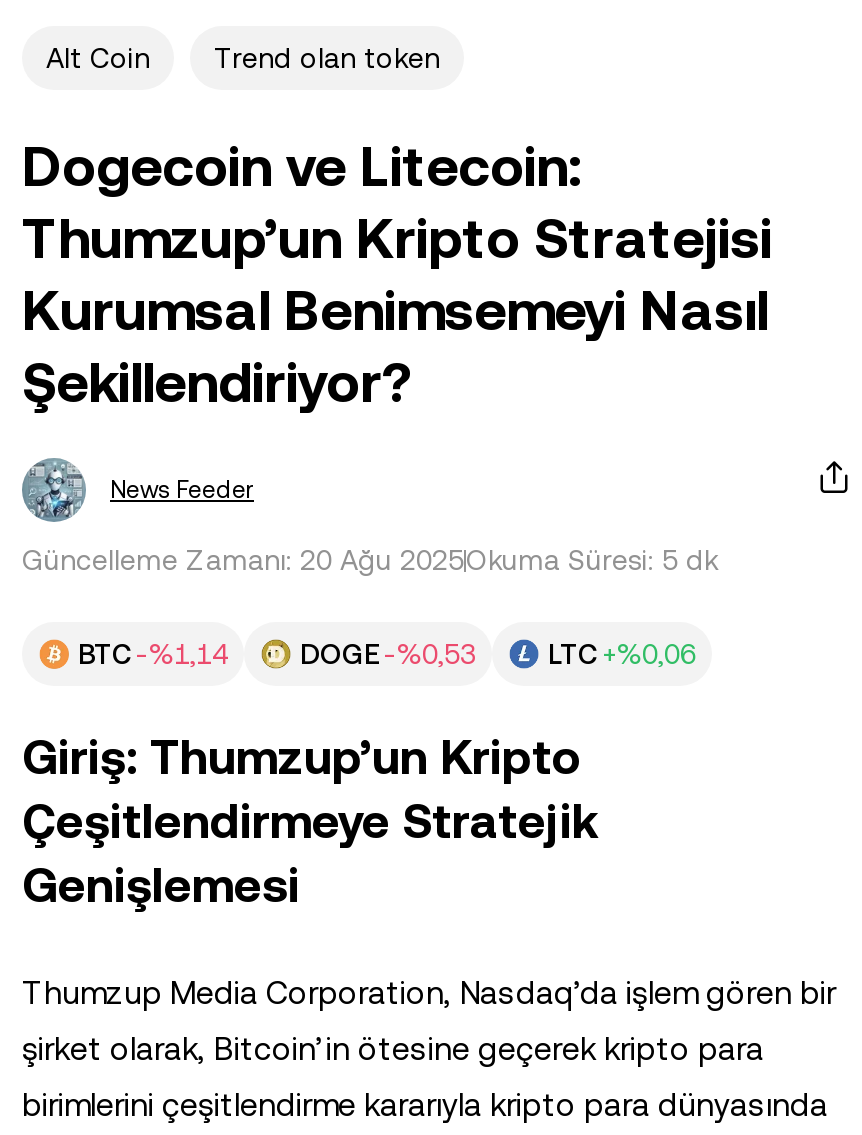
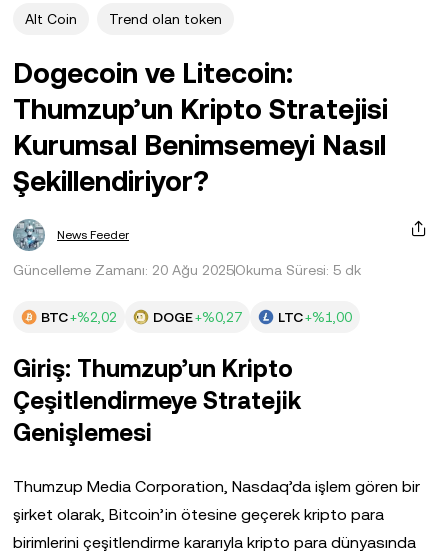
[78,638,228,670] BTC -%1,14 -> [41,309,117,325] BTC +%2,02
[300,638,476,670] DOGE -%0,53 -> [153,309,242,325] DOGE +%0,27
[548,638,696,670] LTC +%0,06 -> [278,309,352,325] LTC +%1,00

